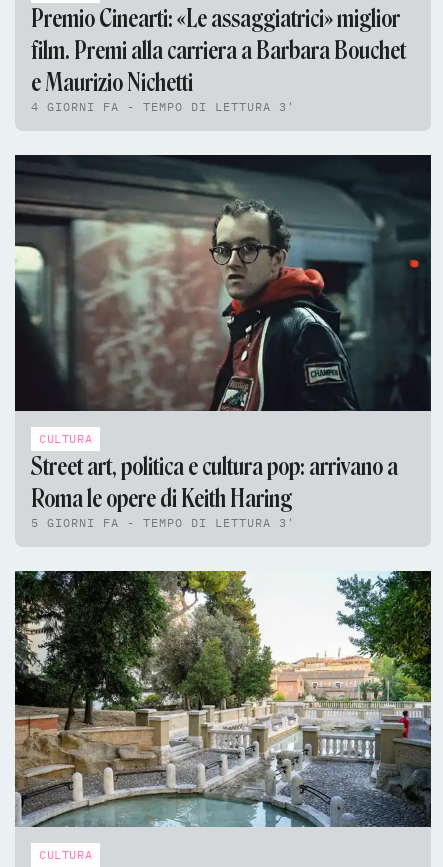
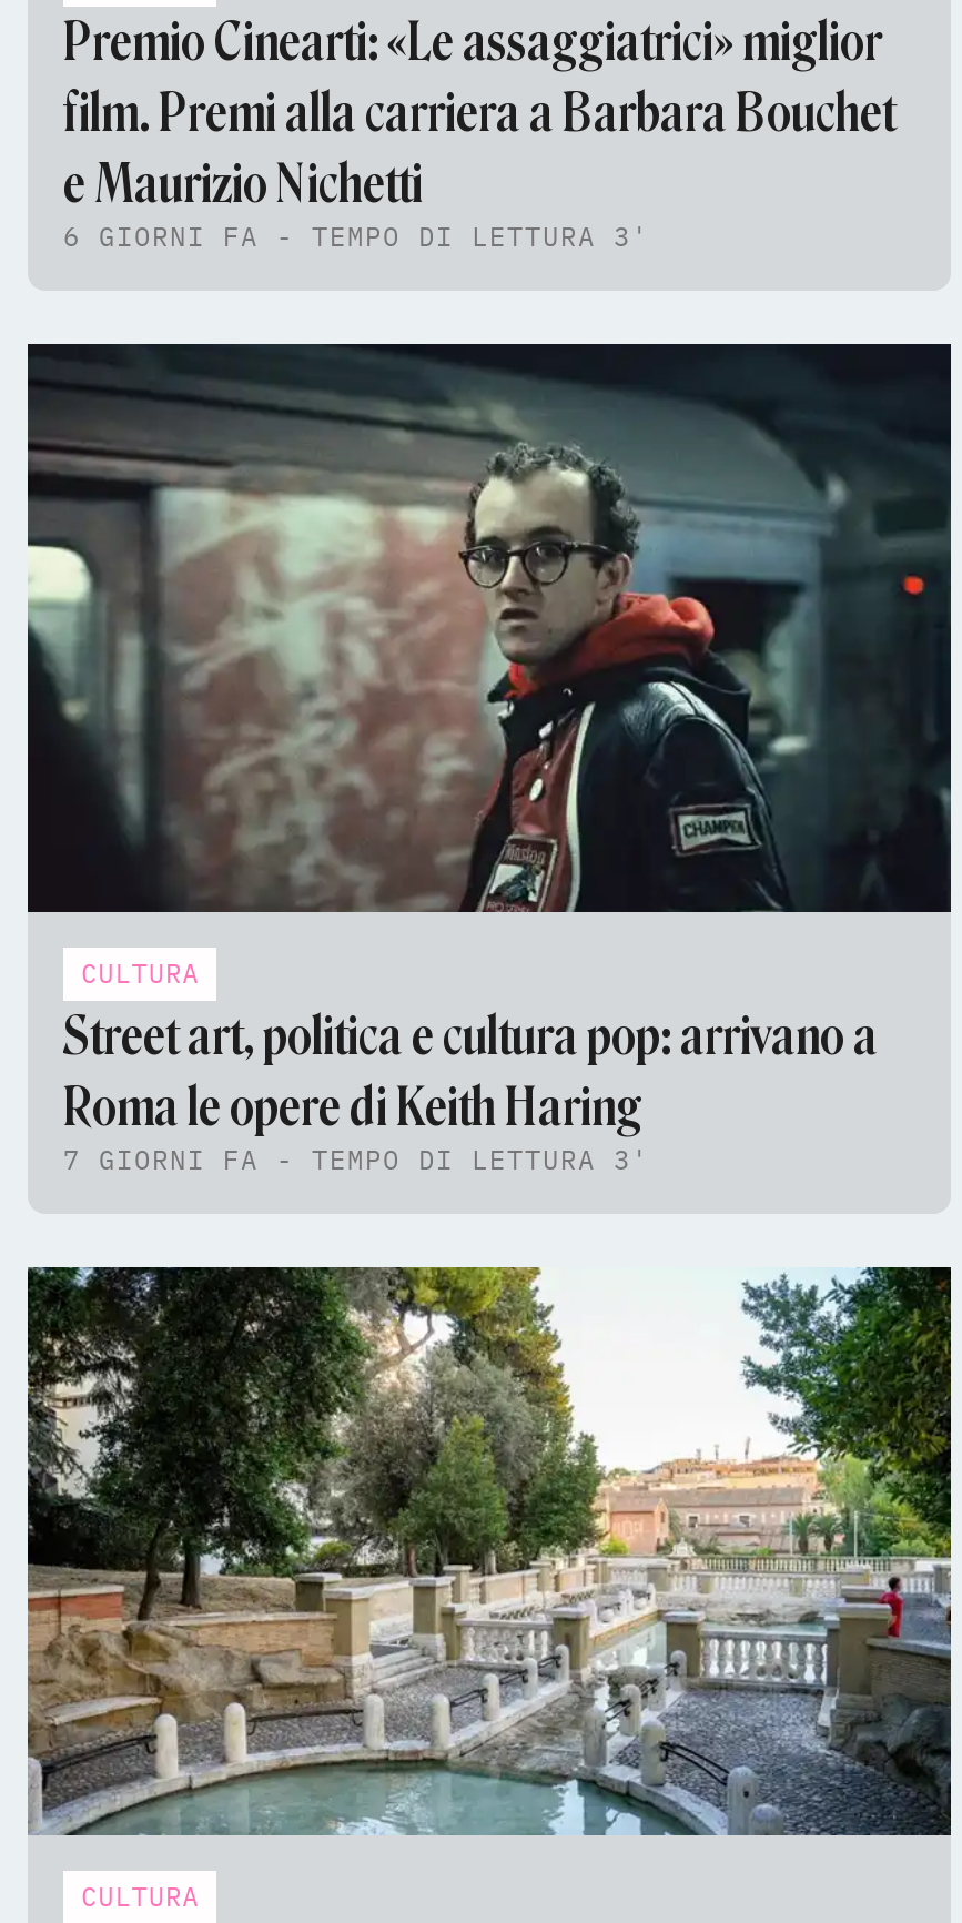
[31,99,295,114] 4 GIORNI FA - TEMPO DI LETTURA 3' -> [63,221,649,254] 6 GIORNI FA - TEMPO DI LETTURA 3'
[31,515,295,530] 5 GIORNI FA - TEMPO DI LETTURA 3' -> [63,1144,649,1177] 7 GIORNI FA - TEMPO DI LETTURA 3'

